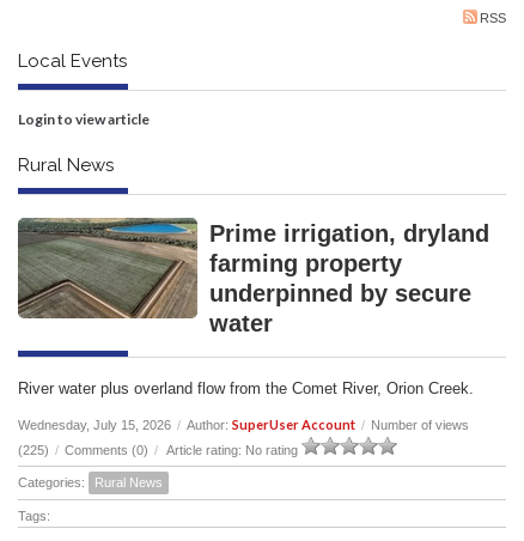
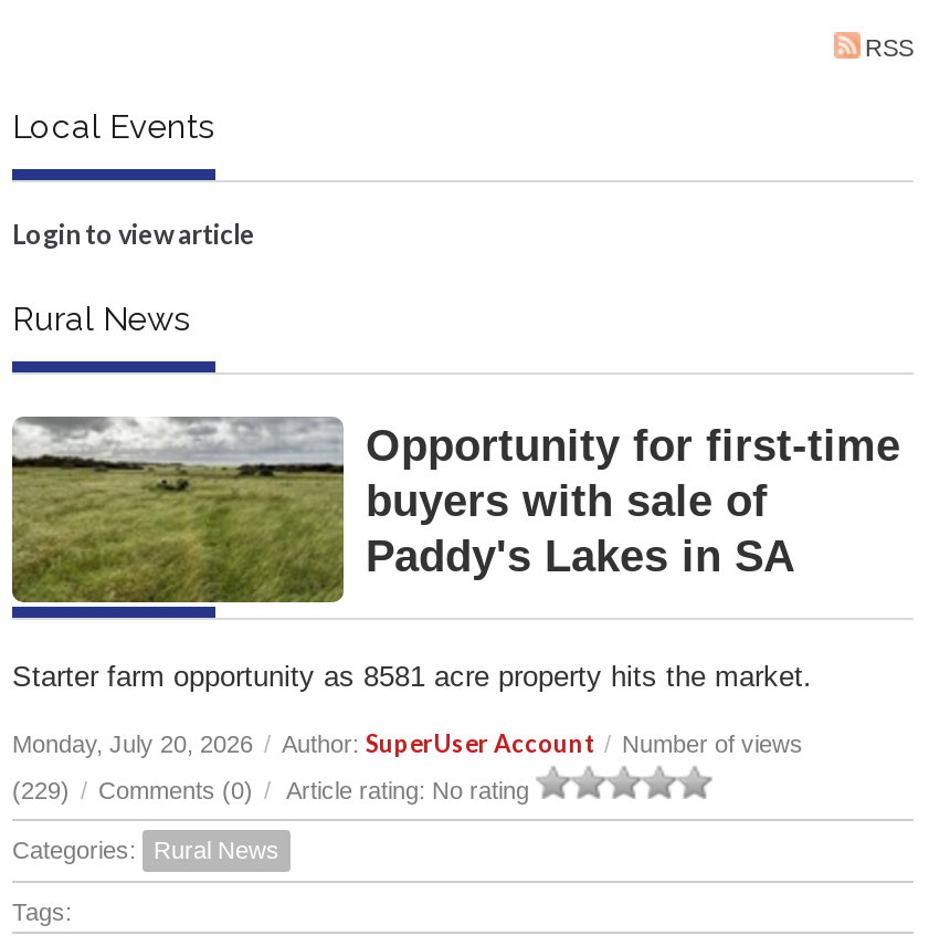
[18,217,489,337] [image] | Prime irrigation, dryland | farming property | underpinned by secure | water -> [12,417,900,605] [image] | Opportunity for first-time | buyers with sale of | Paddy's Lakes in SA
[18,380,474,398] River water plus overland flow from the Comet River, Orion Creek. -> [12,660,812,693] Starter farm opportunity as 8581 acre property hits the market.
[18,417,469,432] Wednesday, July 15, 2026 / Author: SuperUser Account / Number of views -> [12,729,803,757] Monday, July 20, 2026 / Author: SuperUser Account / Number of views
[18,443,301,457] (225) / Comments (0) / Article rating: No rating -> [12,777,536,804] (229) / Comments (0) / Article rating: No rating

